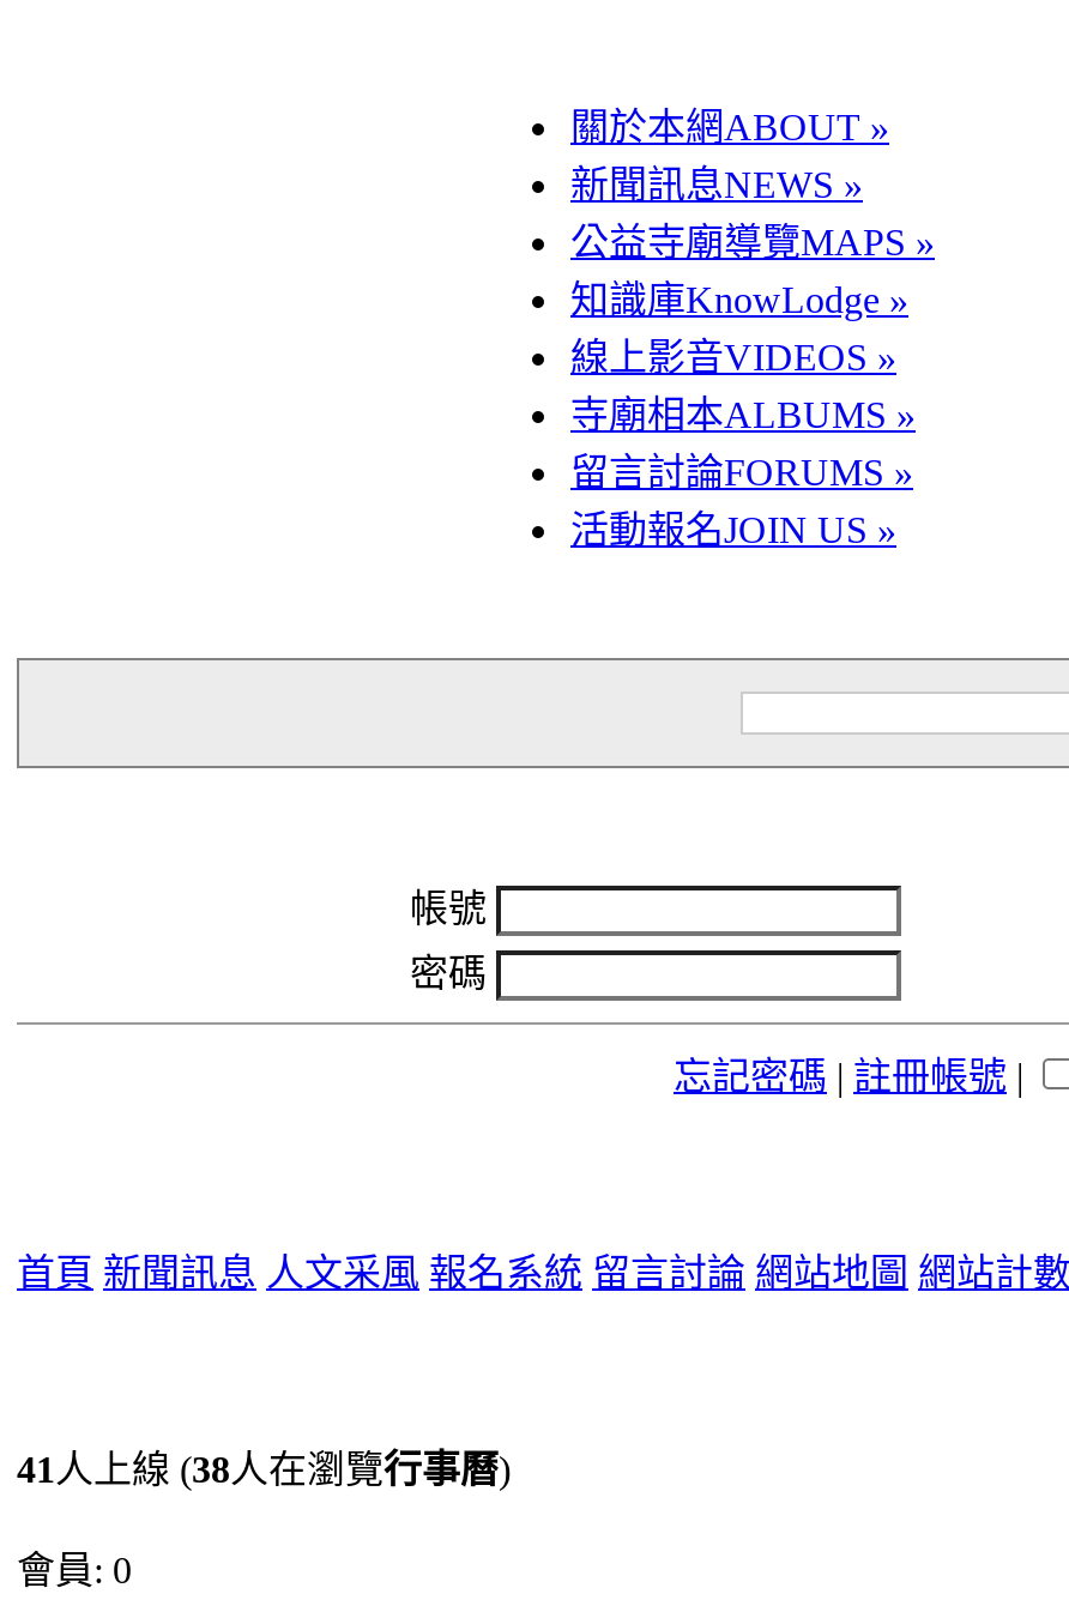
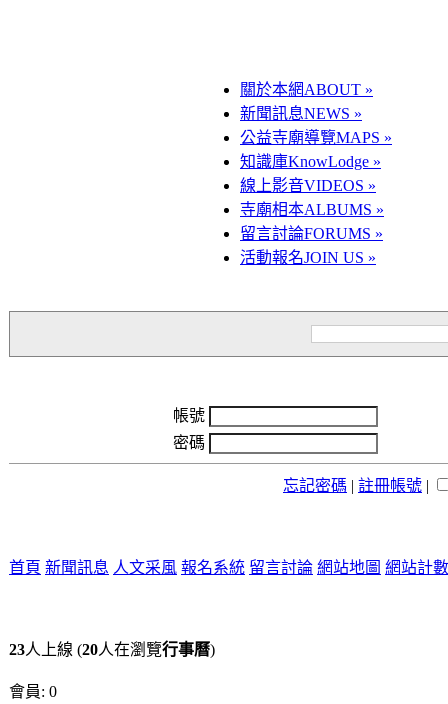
[17,1449,511,1490] 41人上線 (38人在瀏覽行事曆) -> [9,641,215,658] 23人上線 (20人在瀏覽行事曆)

